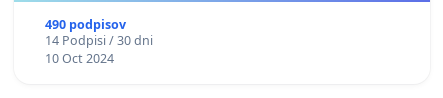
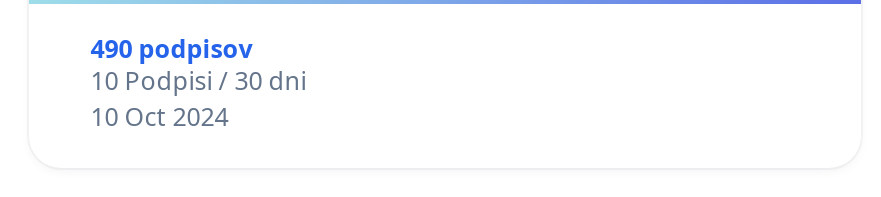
[45,32,153,49] 14 Podpisi / 30 dni -> [91,65,307,99] 10 Podpisi / 30 dni

